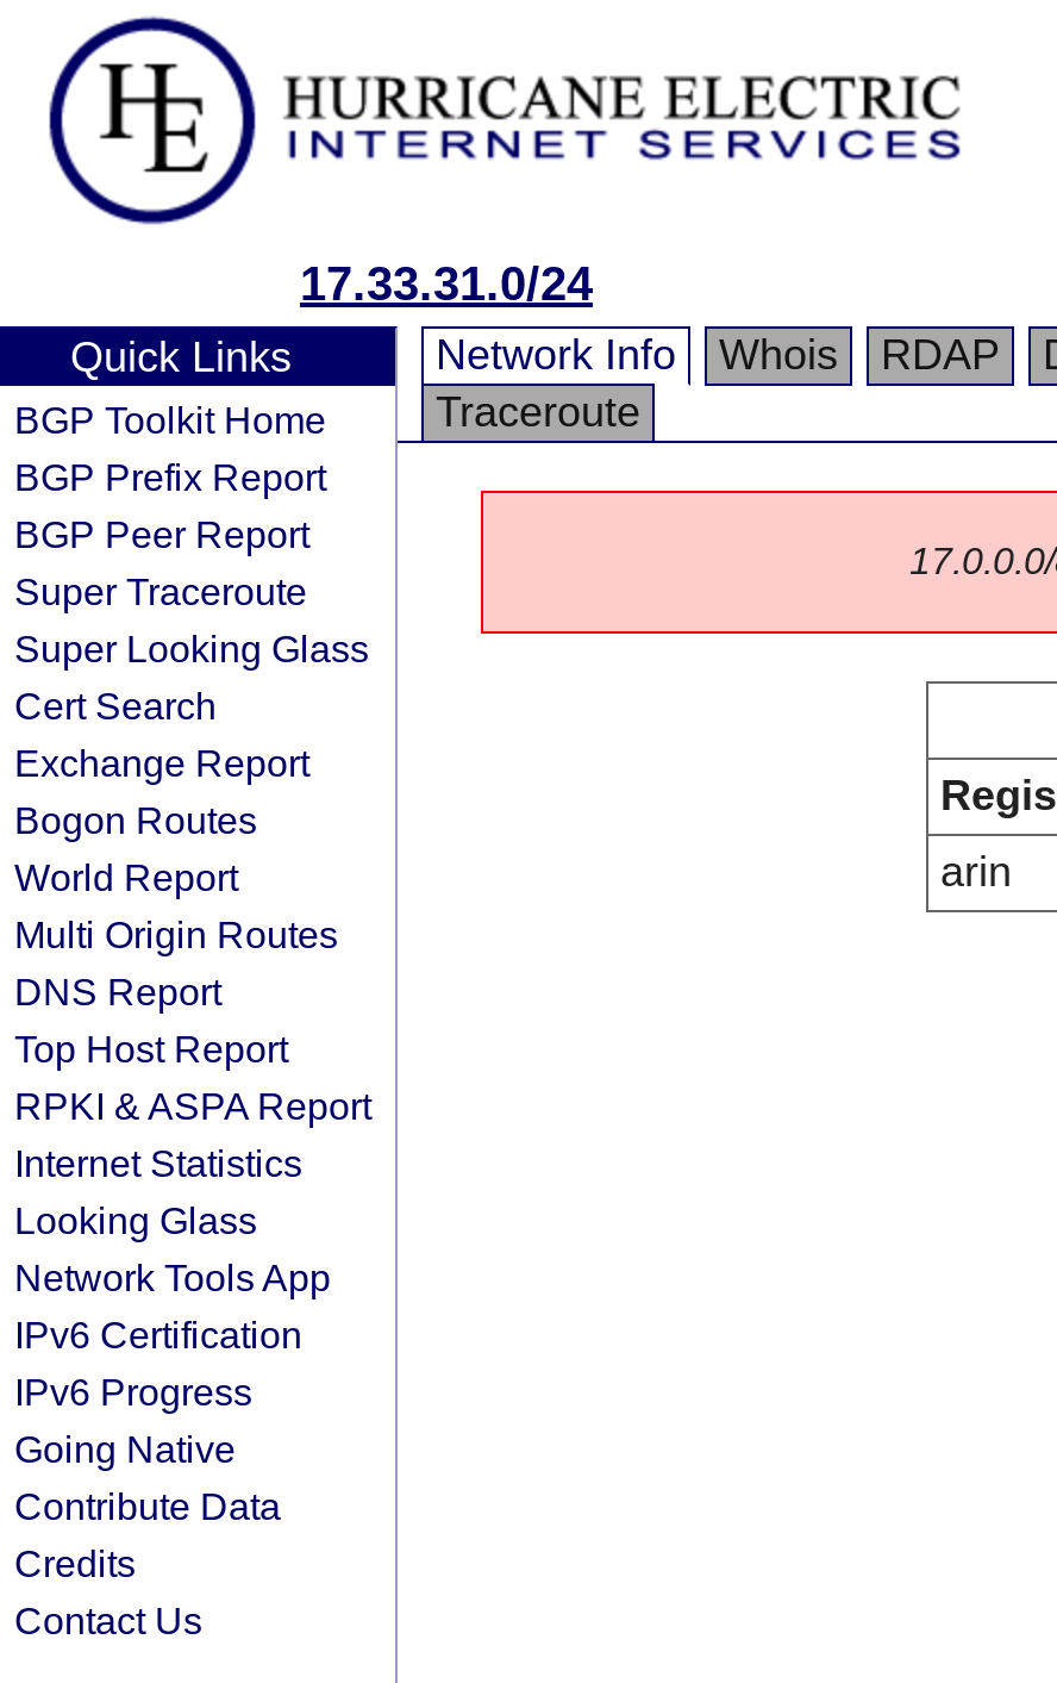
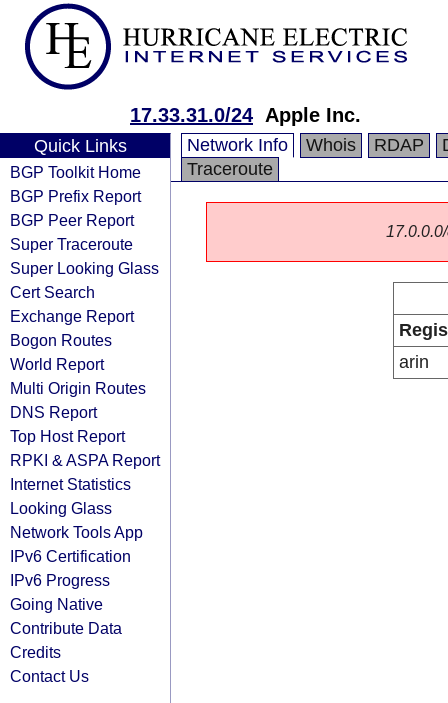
[300,257,593,310] 17.33.31.0/24 -> [130,104,361,126] 17.33.31.0/24 Apple Inc.

